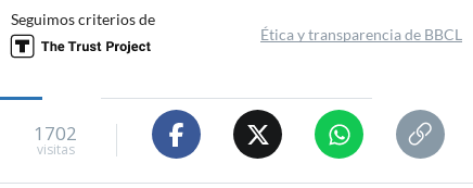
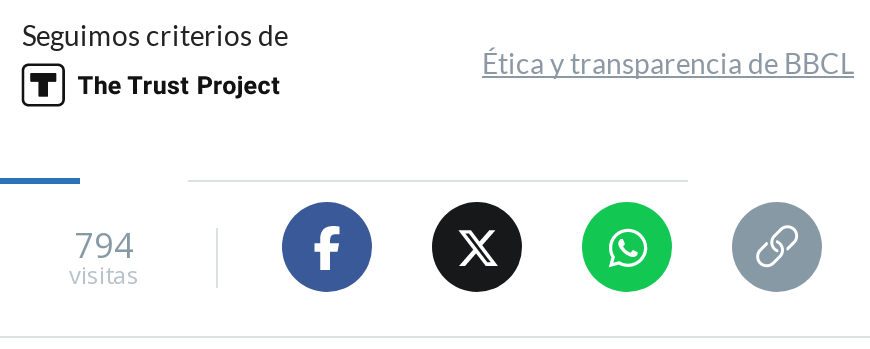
[34,121,77,146] 1702 -> [74,222,134,268] 794

